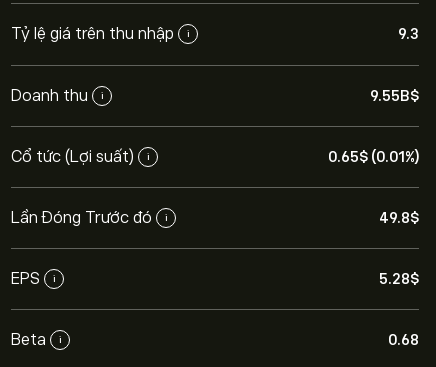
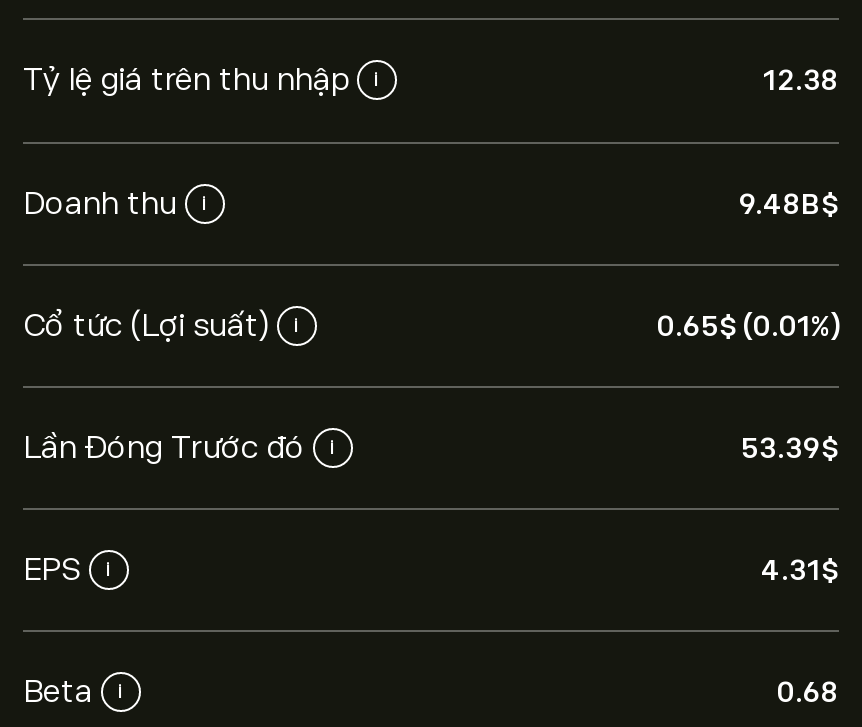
[398,26,419,42] 9.3 -> [763,64,839,96] 12.38
[370,88,419,104] 9.55B$ -> [739,188,839,220] 9.48B$
[379,210,419,226] 49.8$ -> [741,432,839,464] 53.39$
[379,271,419,287] 5.28$ -> [761,554,839,586] 4.31$

